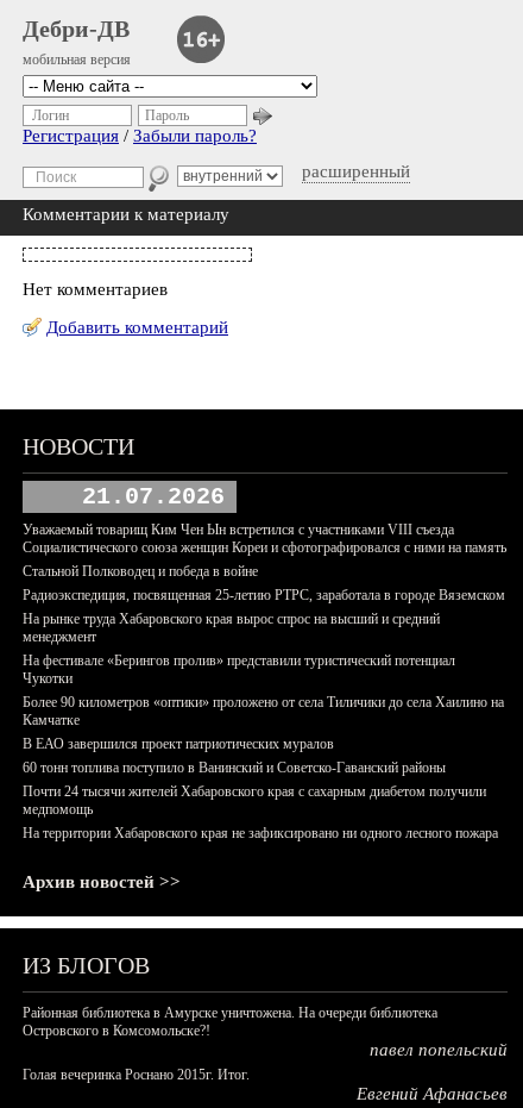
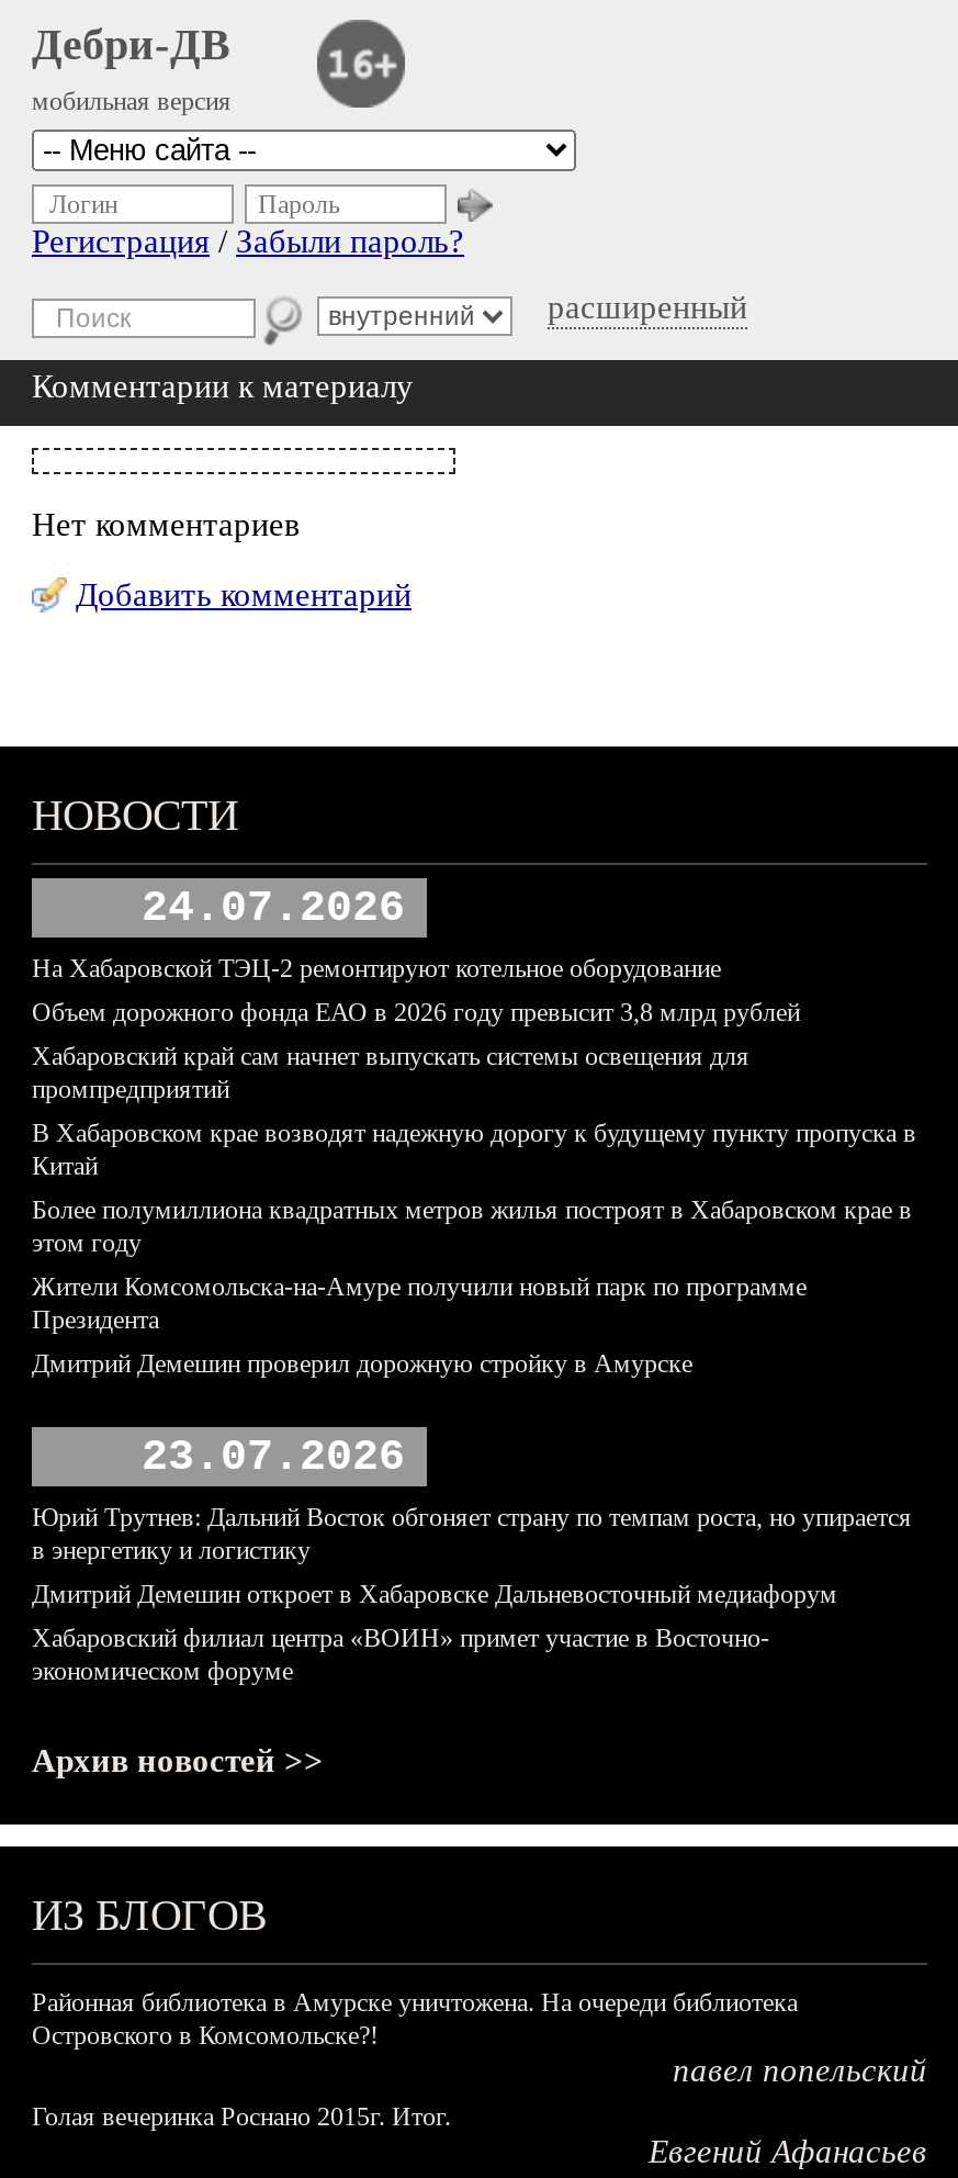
[23,483,506,841] 21.07.2026 | Уважаемый товарищ Ким Чен Ын встретился с участниками VIII съезда | Социалистического союза женщин Кореи и сфотографировался с ними на память | Стальной Полководец и победа в войне | Радиоэкспедиция, посвященная 25-летию РТРС, заработала в городе Вяземском | На рынке труда Хабаровского края вырос спрос на высший и средний | менеджмент | На фестивале «Берингов пролив» представили туристический потенциал | Чукотки | Более 90 километров «оптики» проложено от села Тиличики до села Хаилино на | Камчатке | В ЕАО завершился проект патриотических муралов | 60 тонн топлива поступило в Ванинский и Советско-Гаванский районы | Почти 24 тысячи жителей Хабаровского края с сахарным диабетом получили | медпомощь | На территории Хабаровского края не зафиксировано ни одного лесного пожара -> [32,883,916,1686] 24.07.2026 | На Хабаровской ТЭЦ-2 ремонтируют котельное оборудование | Объем дорожного фонда ЕАО в 2026 году превысит 3,8 млрд рублей | Хабаровский край сам начнет выпускать системы освещения для | промпредприятий | В Хабаровском крае возводят надежную дорогу к будущему пункту пропуска в | Китай | Более полумиллиона квадратных метров жилья построят в Хабаровском крае в | этом году | Жители Комсомольска-на-Амуре получили новый парк по программе | Президента | Дмитрий Демешин проверил дорожную стройку в Амурске | 23.07.2026 | Юрий Трутнев: Дальний Восток обгоняет страну по темпам роста, но упирается | в энергетику и логистику | Дмитрий Демешин откроет в Хабаровске Дальневосточный медиафорум | Хабаровский филиал центра «ВОИН» примет участие в Восточно- | экономическом форуме

